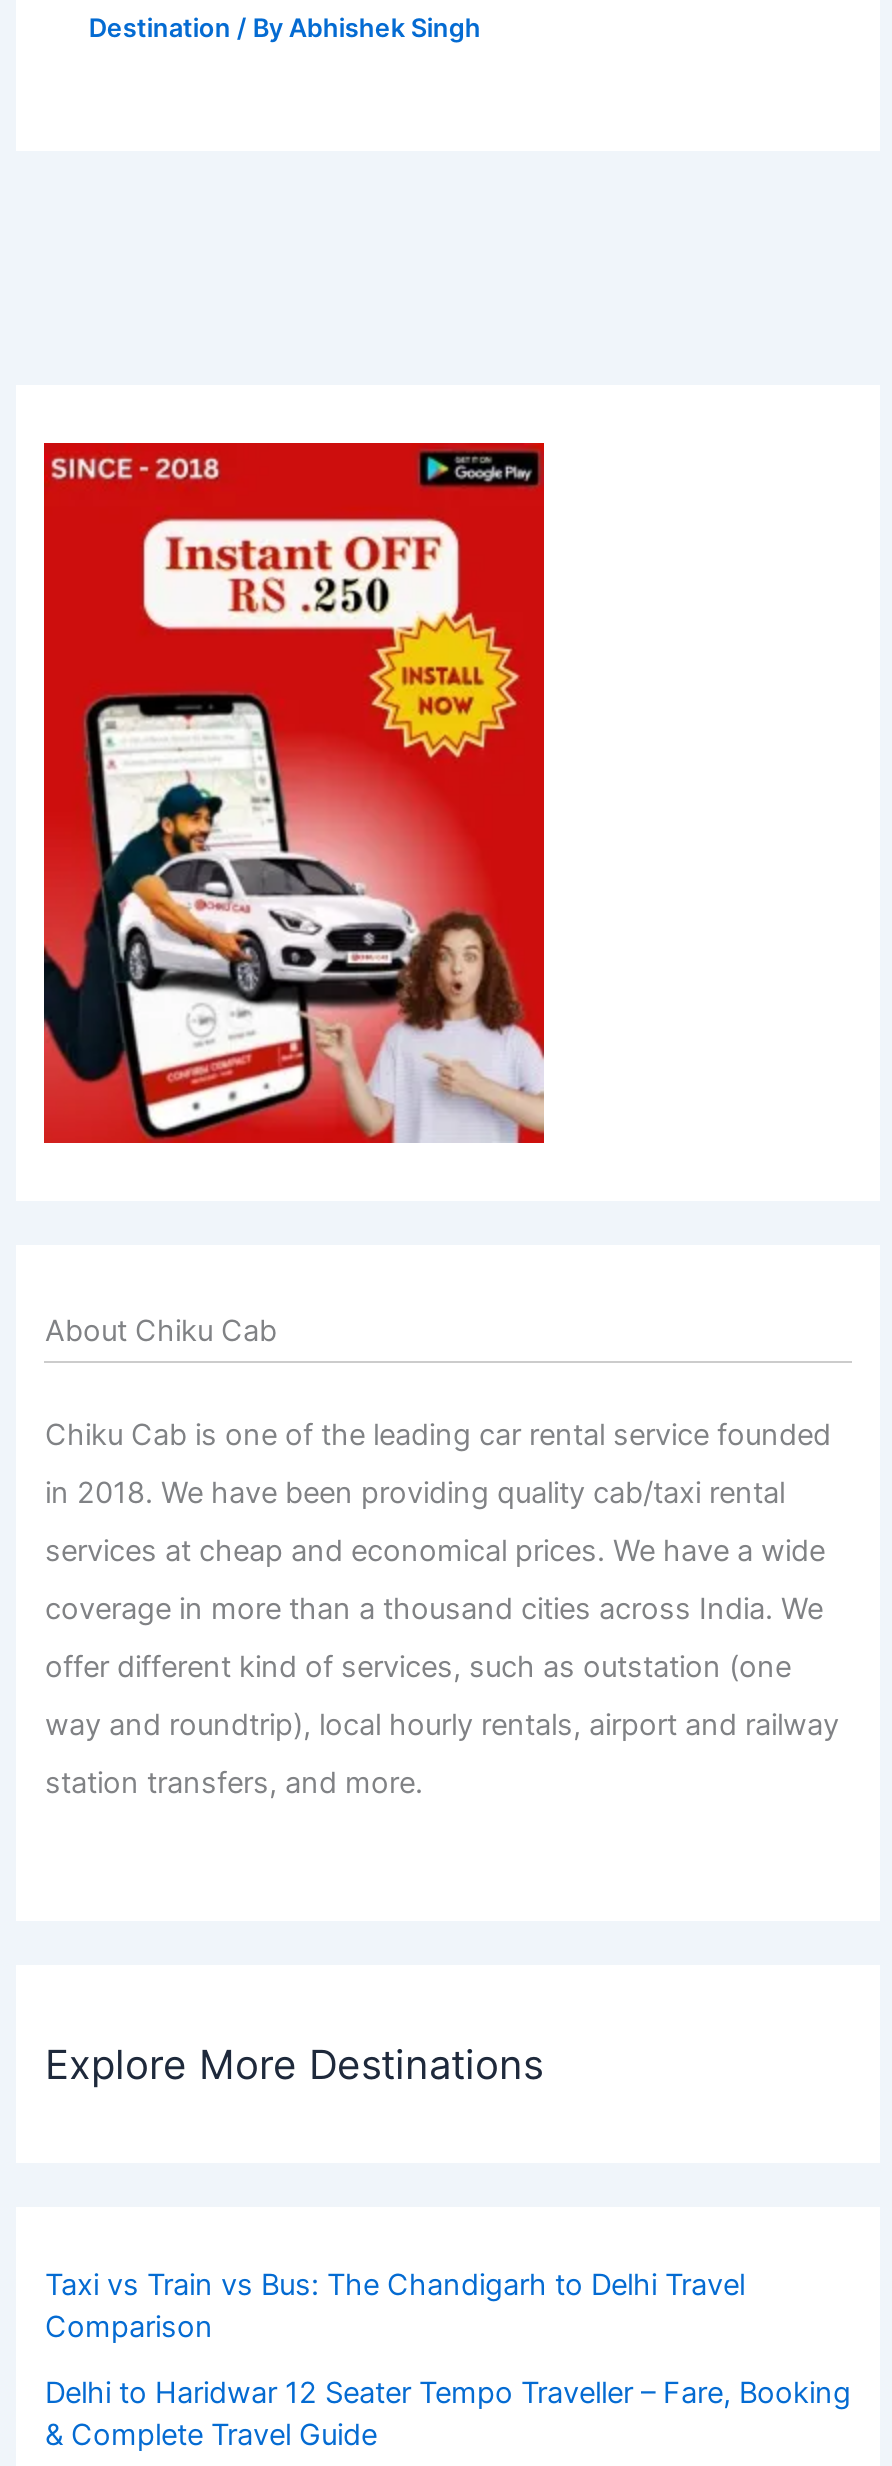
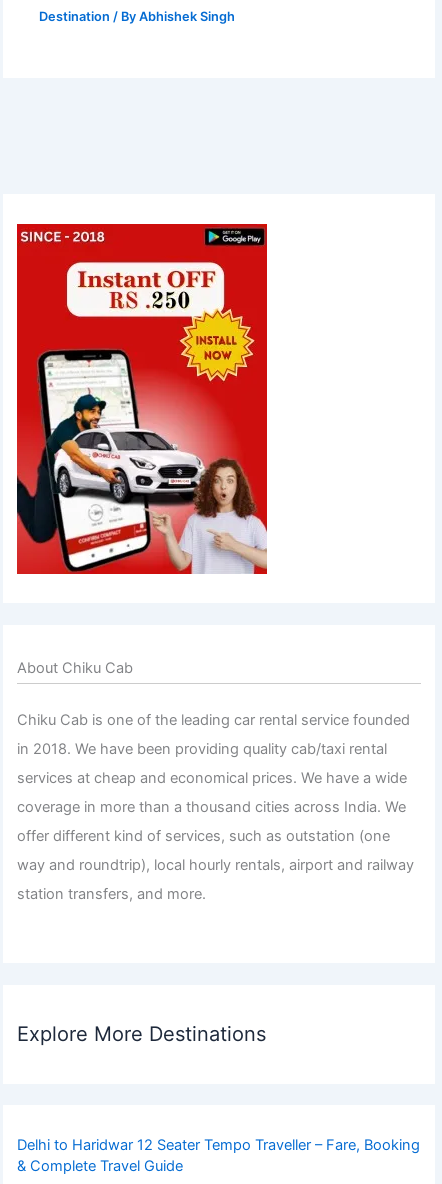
[45,2266,745,2344] Taxi vs Train vs Bus: The Chandigarh to Delhi Travel | Comparison -> none

